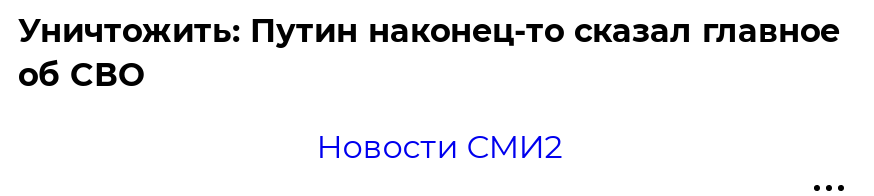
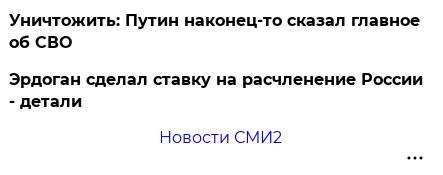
none -> [9,70,423,111] Эрдоган сделал ставку на расчленение России | - детали

